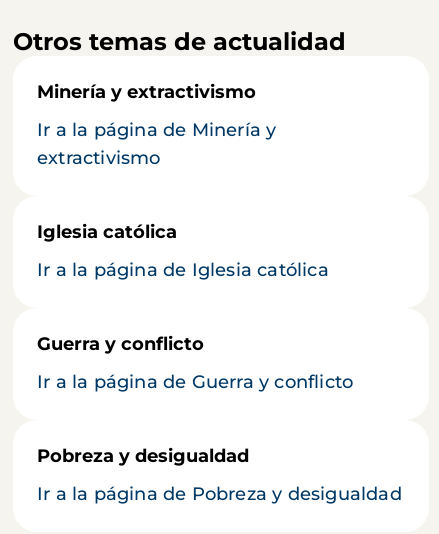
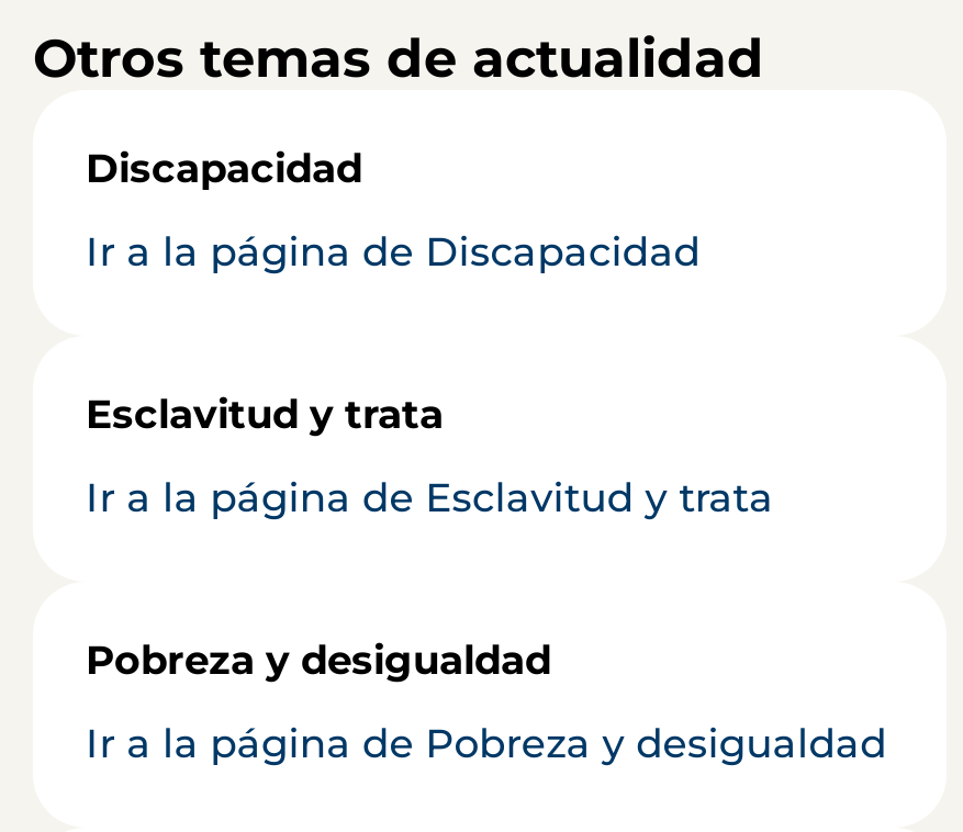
[37,81,353,393] Minería y extractivismo | Ir a la página de Minería y | extractivismo | Iglesia católica | Ir a la página de Iglesia católica | Guerra y conflicto | Ir a la página de Guerra y conflicto -> [86,145,773,523] Discapacidad | Ir a la página de Discapacidad | Esclavitud y trata | Ir a la página de Esclavitud y trata

